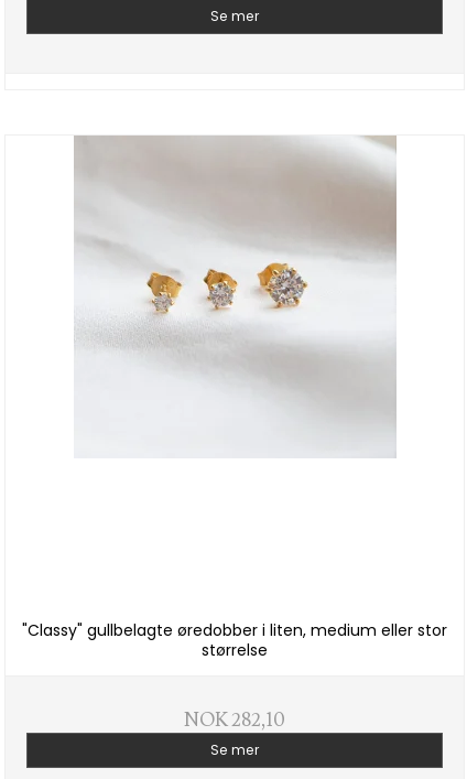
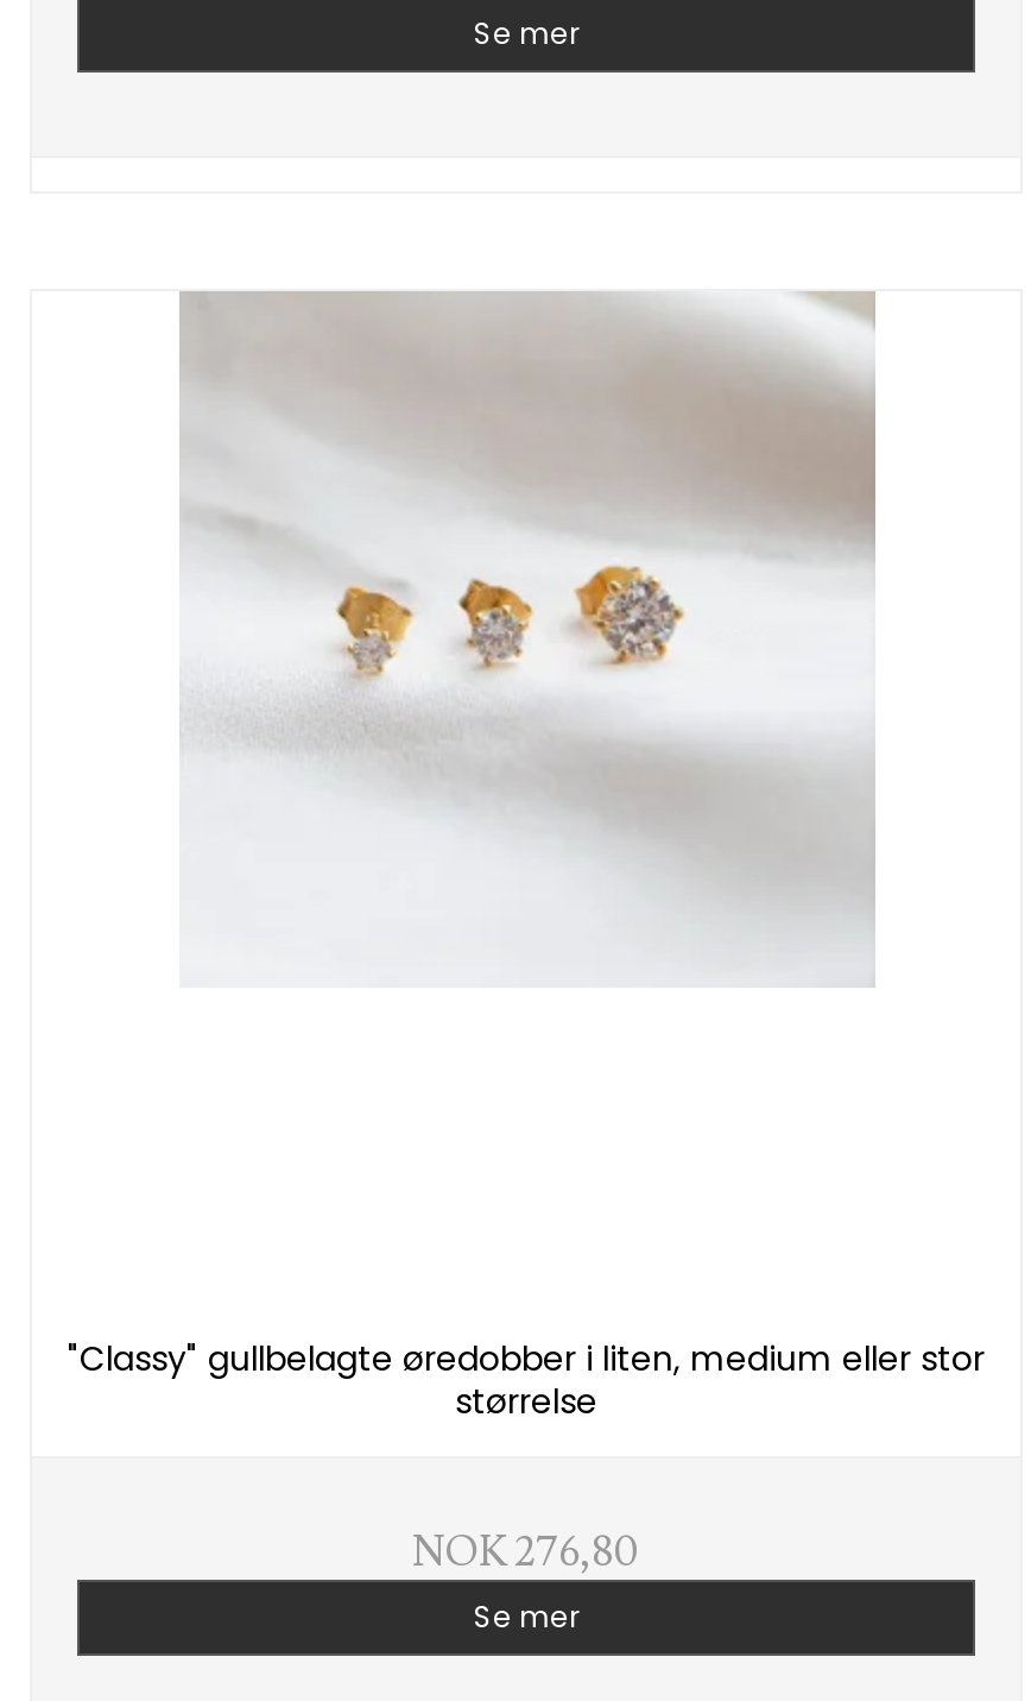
[184,707,285,733] NOK 282,10 -> [412,1525,640,1579] NOK 276,80

